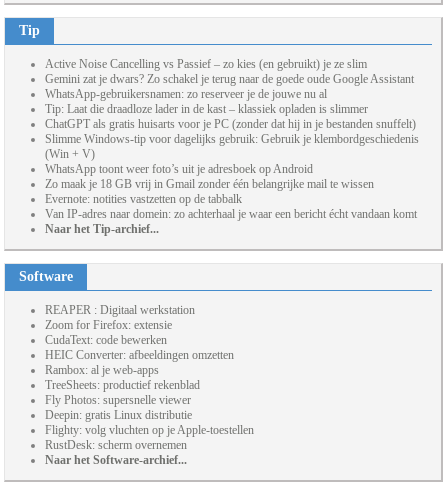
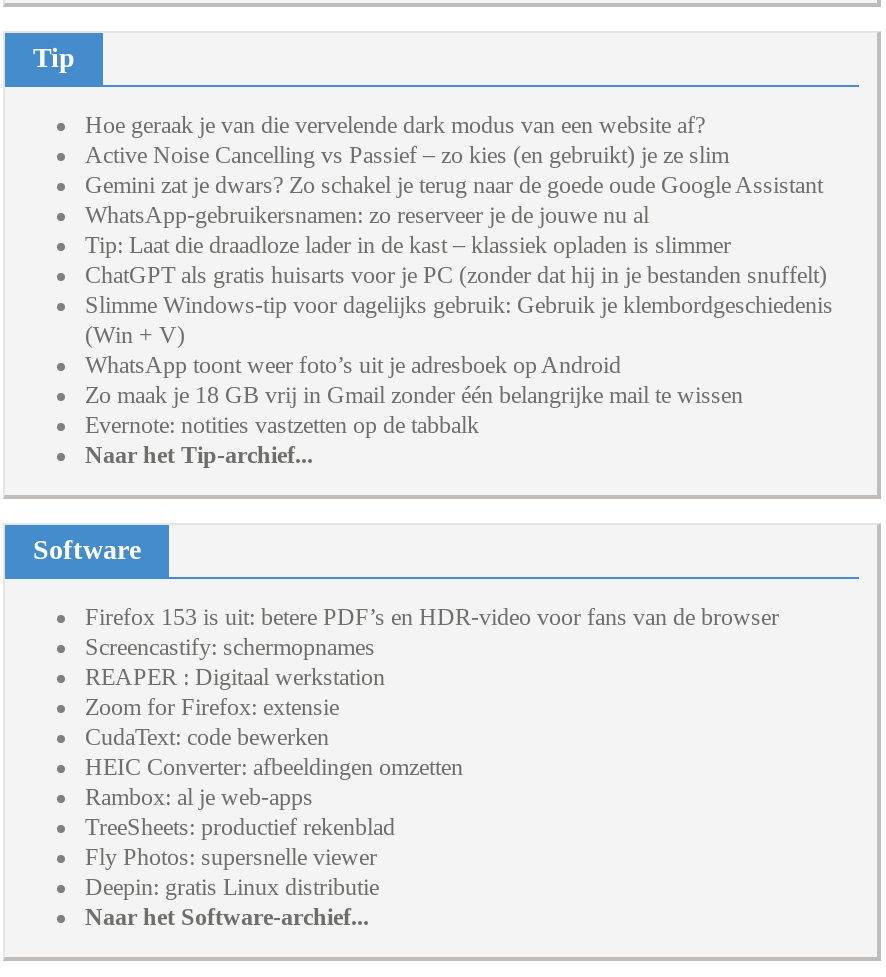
none -> [85,111,705,139] Hoe geraak je van die vervelende dark modus van een website af?
[45,207,417,221] Van IP-adres naar domein: zo achterhaal je waar een bericht écht vandaan komt -> none
none -> [85,603,779,661] Firefox 153 is uit: betere PDF’s en HDR-video voor fans van de browser | Screencastify: schermopnames
moved [45,303,234,422] -> [85,663,463,901]: REAPER : Digitaal werkstation | Zoom for Firefox: extensie | CudaText: code bewerken | HEIC Converter: afbeeldingen omzetten | Rambox: al je web-apps | TreeSheets: productief rekenblad | Fly Photos: supersnelle viewer | Deepin: gratis Linux distributie
[45,423,254,452] Flighty: volg vluchten op je Apple-toestellen | RustDesk: scherm overnemen -> none

